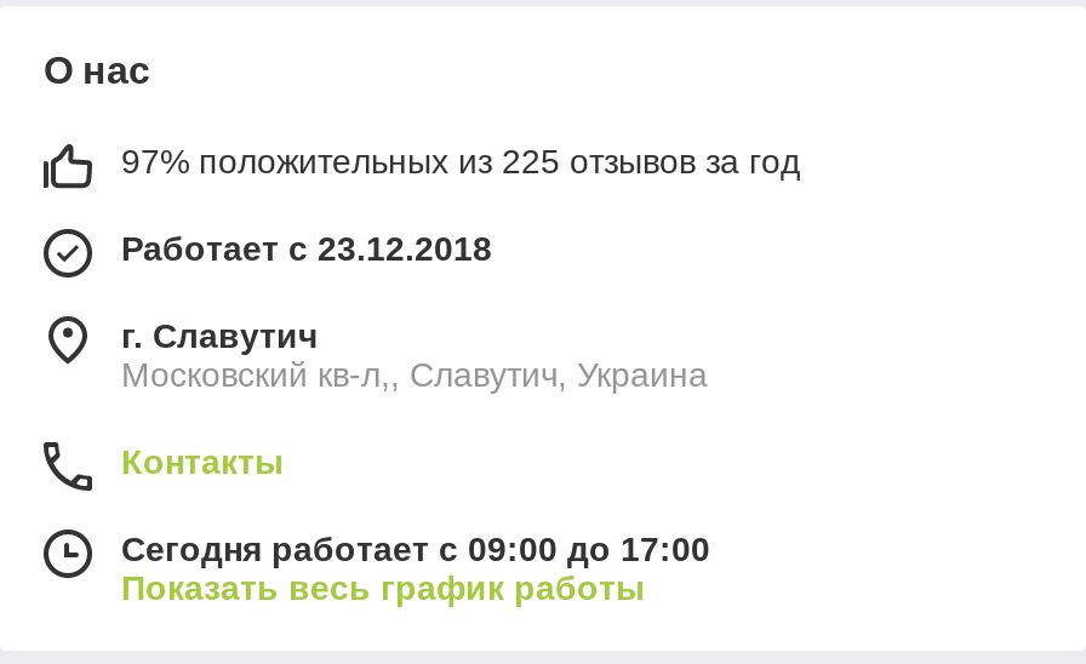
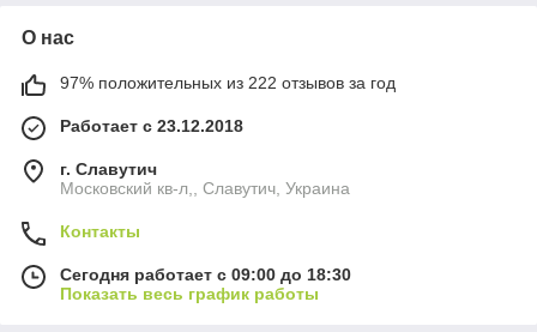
[121,141,800,180] 97% положительных из 225 отзывов за год -> [60,73,396,92] 97% положительных из 222 отзывов за год
[121,529,710,568] Сегодня работает с 09:00 до 17:00 -> [60,265,351,284] Сегодня работает с 09:00 до 18:30

